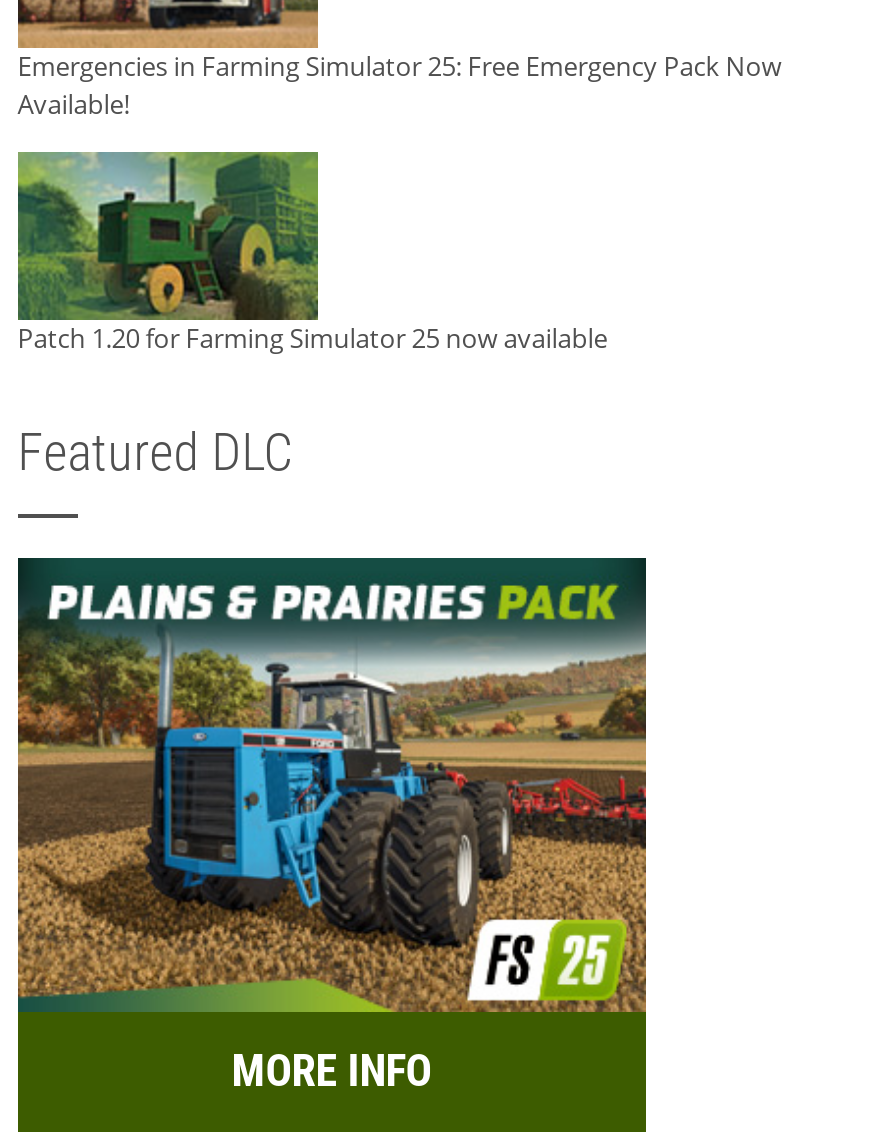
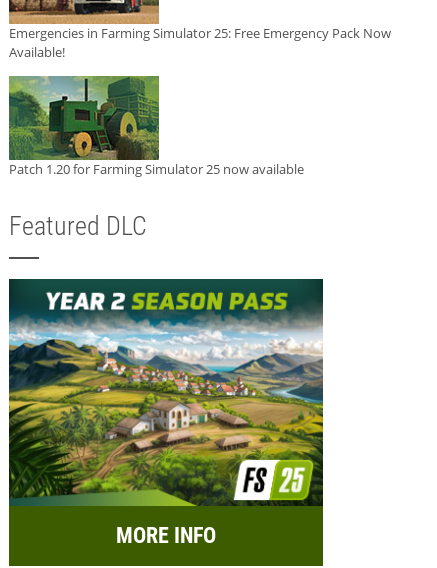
[16,582,648,1014] [image] -> [8,291,324,506] [image]

